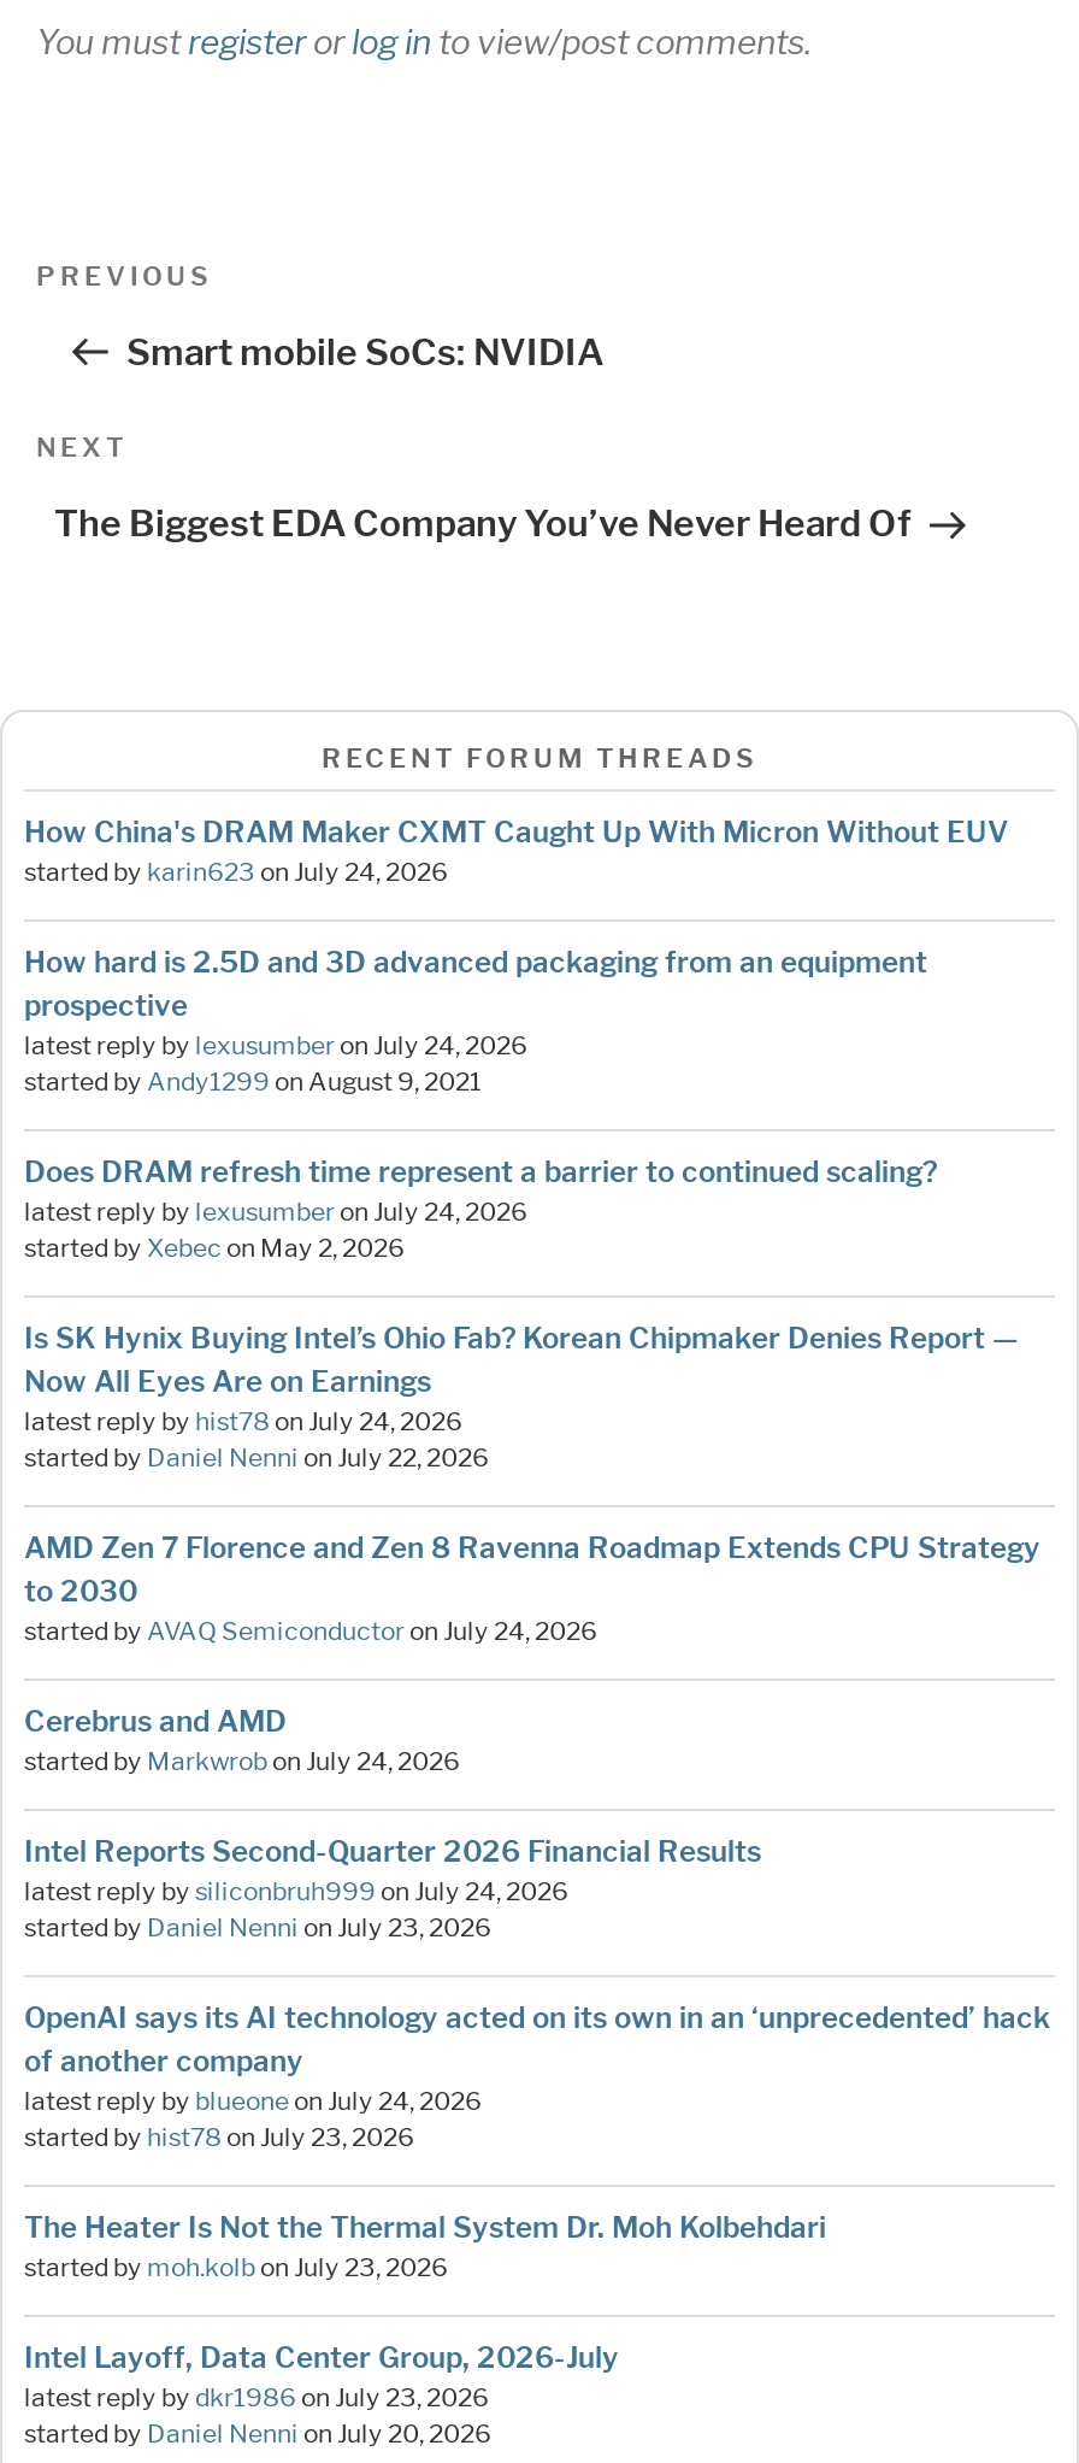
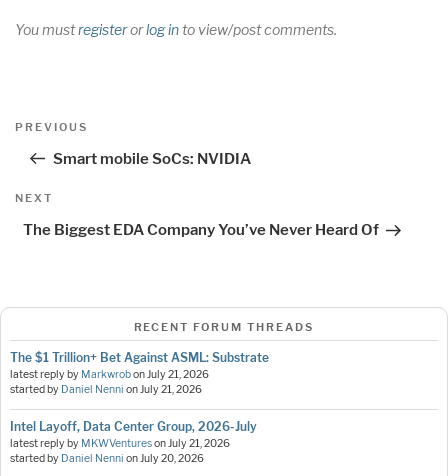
[24,812,1050,2282] How China's DRAM Maker CXMT Caught Up With Micron Without EUV | started by karin623 on July 24, 2026 | How hard is 2.5D and 3D advanced packaging from an equipment | prospective | latest reply by lexusumber on July 24, 2026 | started by Andy1299 on August 9, 2021 | Does DRAM refresh time represent a barrier to continued scaling? | latest reply by lexusumber on July 24, 2026 | started by Xebec on May 2, 2026 | Is SK Hynix Buying Intel’s Ohio Fab? Korean Chipmaker Denies Report — | Now All Eyes Are on Earnings | latest reply by hist78 on July 24, 2026 | started by Daniel Nenni on July 22, 2026 | AMD Zen 7 Florence and Zen 8 Ravenna Roadmap Extends CPU Strategy | to 2030 | started by AVAQ Semiconductor on July 24, 2026 | Cerebrus and AMD | started by Markwrob on July 24, 2026 | Intel Reports Second-Quarter 2026 Financial Results | latest reply by siliconbruh999 on July 24, 2026 | started by Daniel Nenni on July 23, 2026 | OpenAI says its AI technology acted on its own in an ‘unprecedented’ hack | of another company | latest reply by blueone on July 24, 2026 | started by hist78 on July 23, 2026 | The Heater Is Not the Thermal System Dr. Moh Kolbehdari | started by moh.kolb on July 23, 2026 -> [10,349,269,395] The $1 Trillion+ Bet Against ASML: Substrate | latest reply by MarkwrobonJuly 21, 2026 | started by Daniel Nenni onJuly 21, 2026
[24,2381,489,2412] latest reply by dkr1986 on July 23, 2026 -> [10,436,230,449] latest reply by MKWVentures on July 21, 2026

